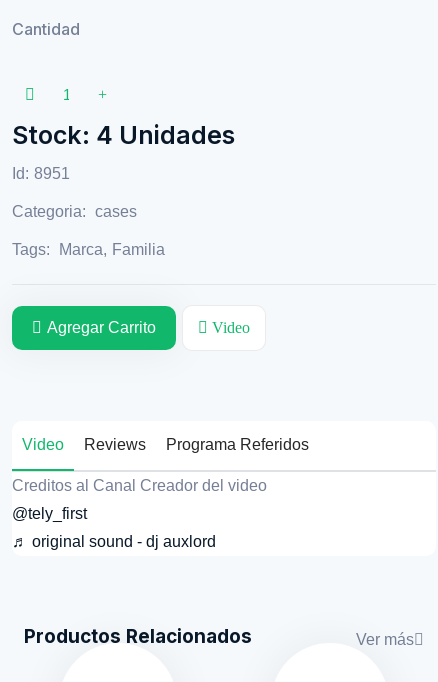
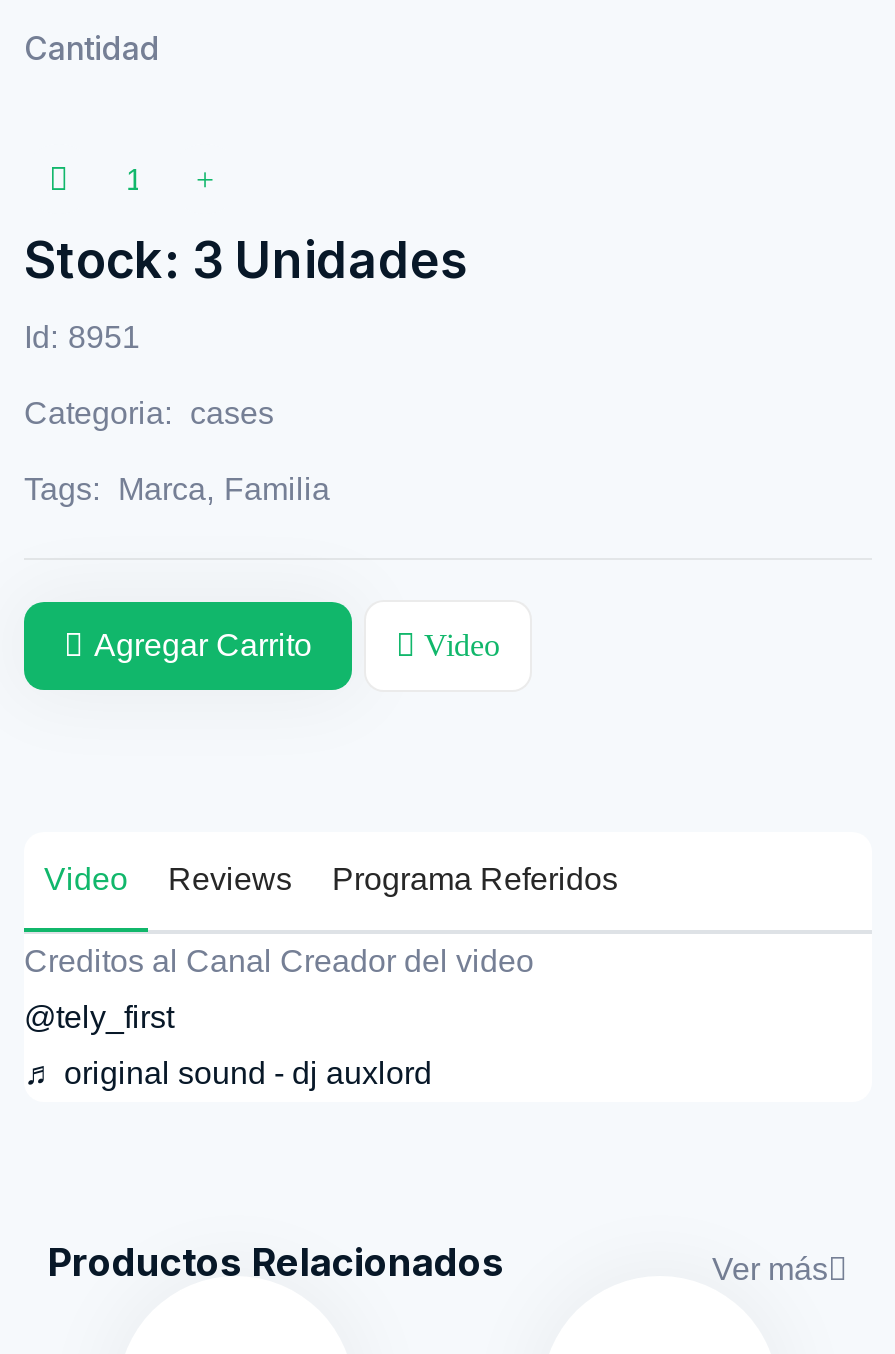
[12,120,235,150] Stock: 4 Unidades -> [24,230,466,290] Stock: 3 Unidades

